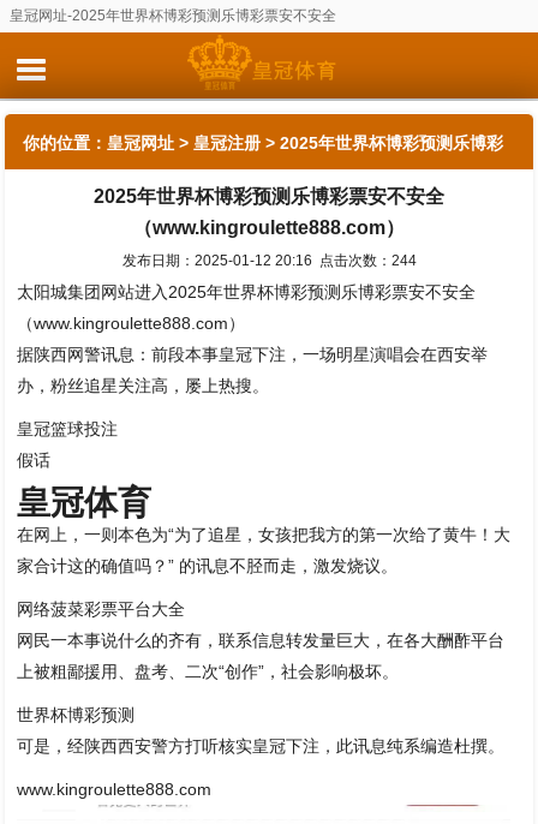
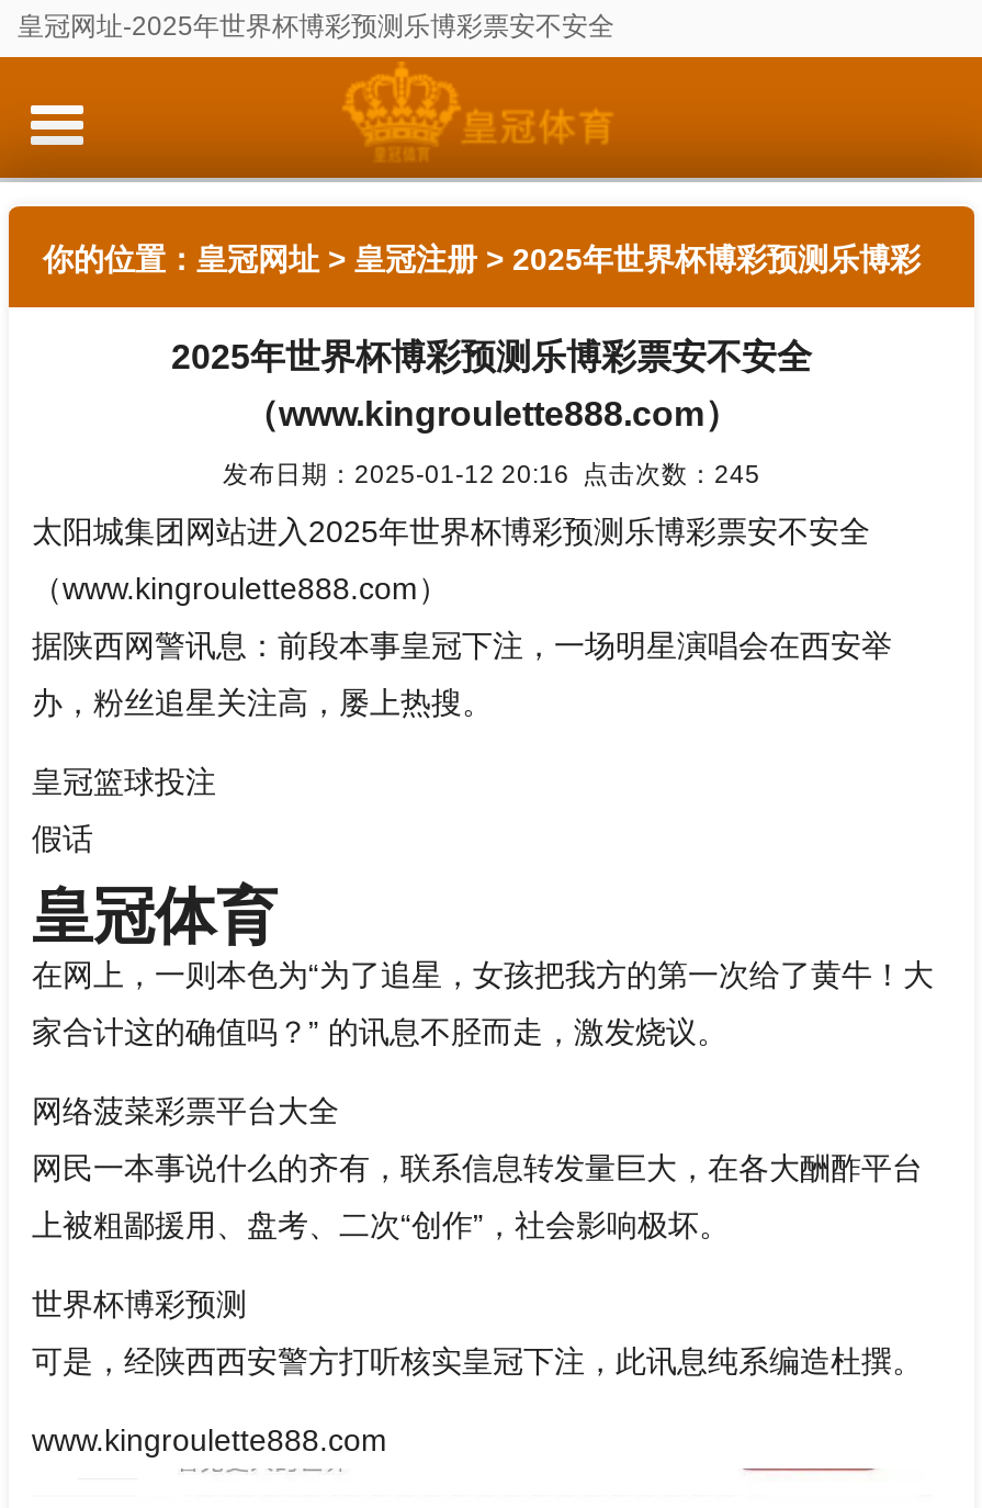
[122,252,416,268] 发布日期：2025-01-12 20:16 点击次数：244 -> [223,459,760,487] 发布日期：2025-01-12 20:16 点击次数：245

